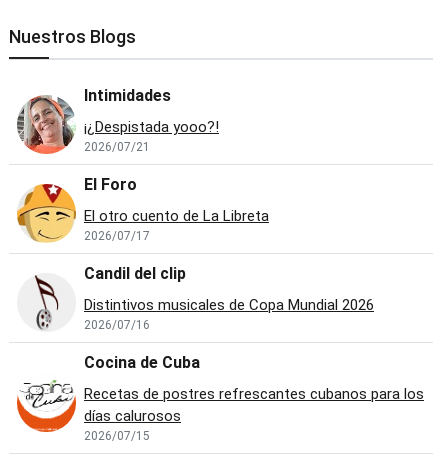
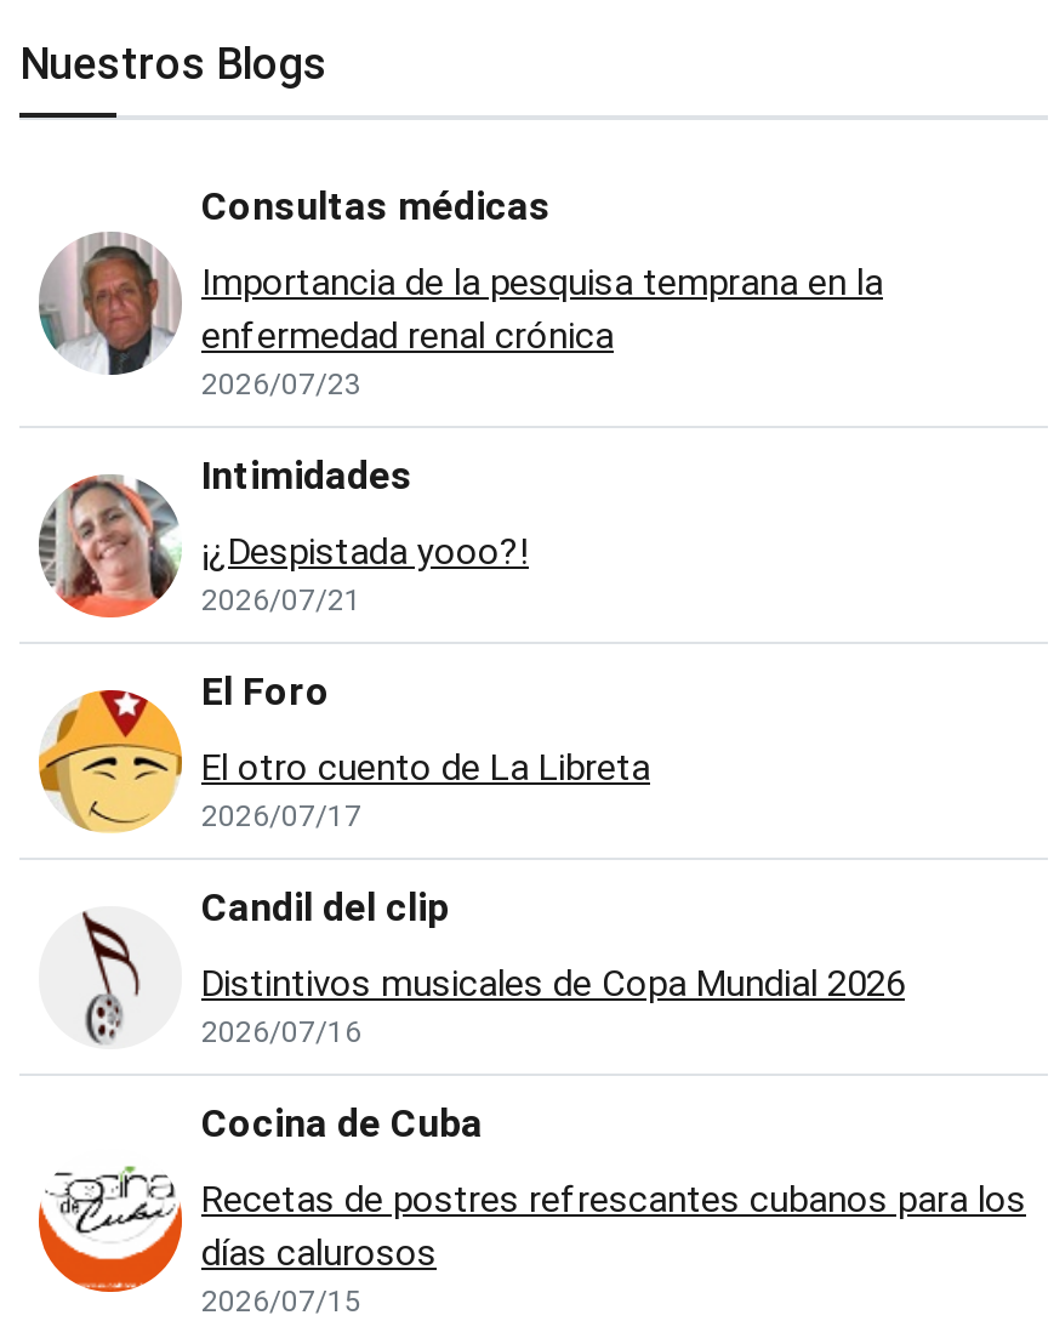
none -> [36,184,883,402] [image] | Consultas médicas | Importancia de la pesquisa temprana en la | enfermedad renal crónica | 2026/07/23

